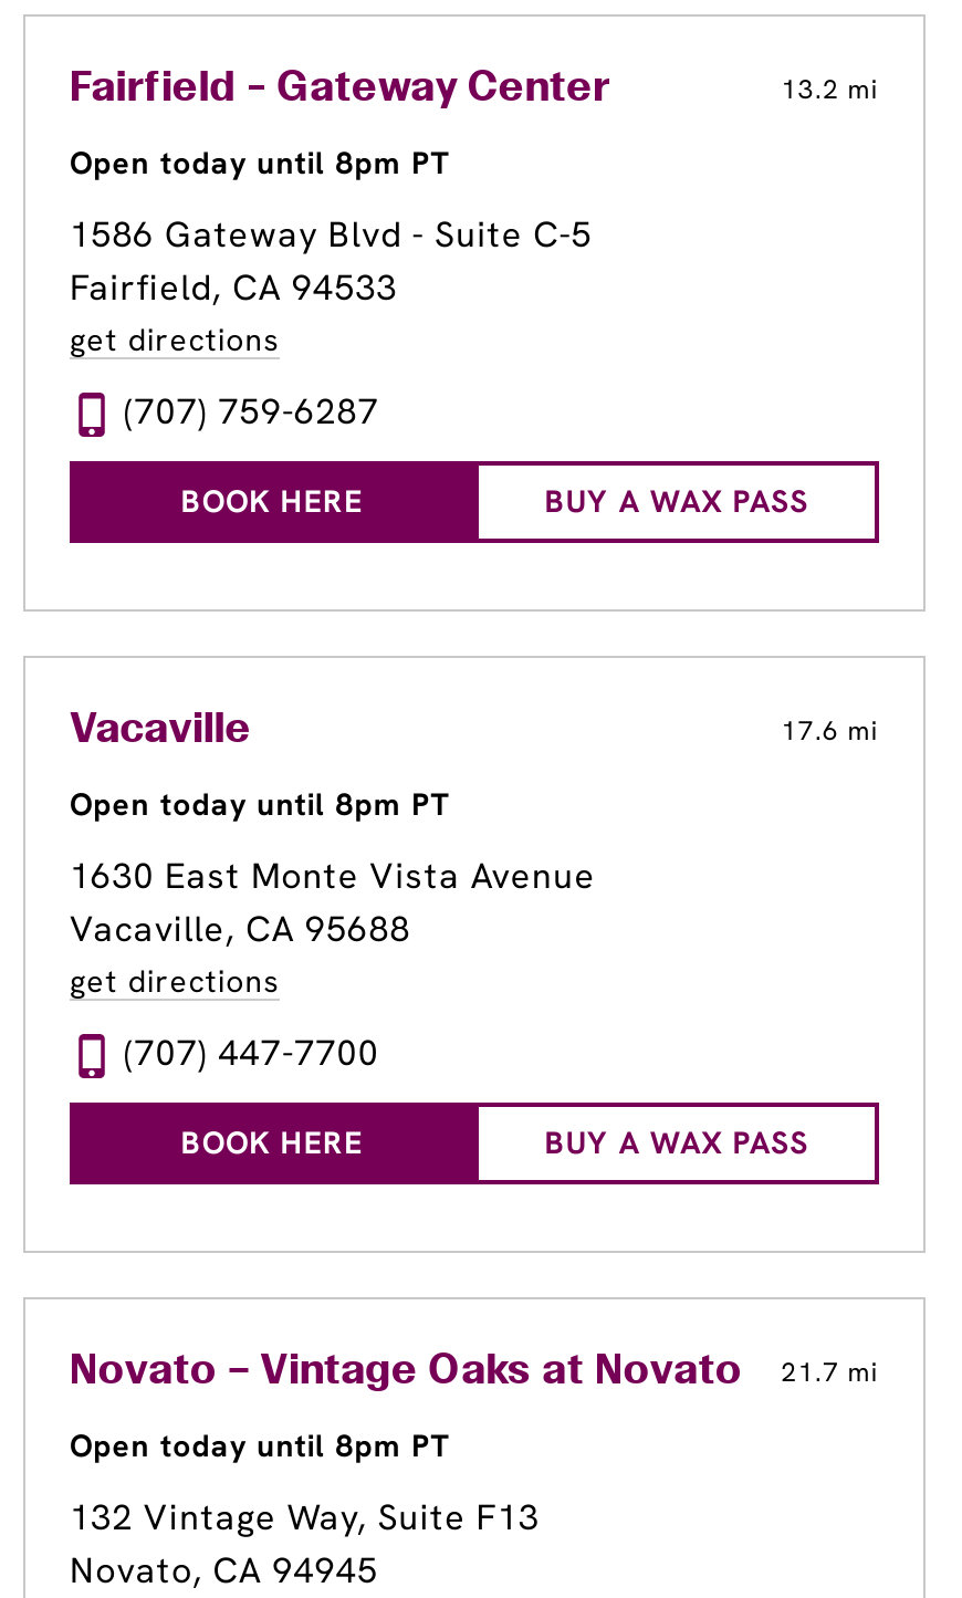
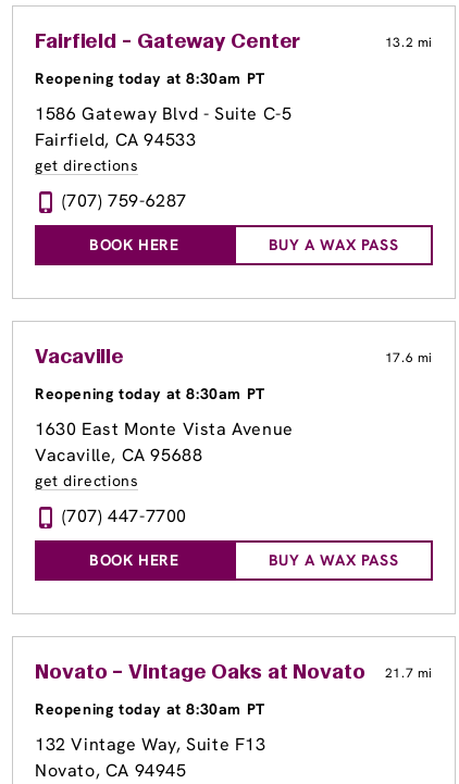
[70,143,450,183] Open today until 8pm PT -> [35,69,265,88] Reopening today at 8:30am PT
[70,785,450,824] Open today until 8pm PT -> [35,384,265,404] Reopening today at 8:30am PT
[70,1426,450,1466] Open today until 8pm PT -> [35,699,265,719] Reopening today at 8:30am PT

